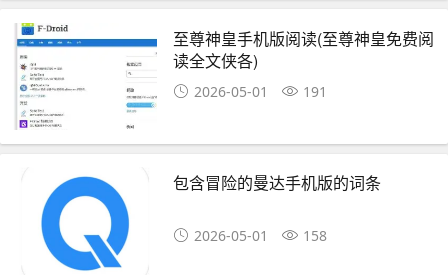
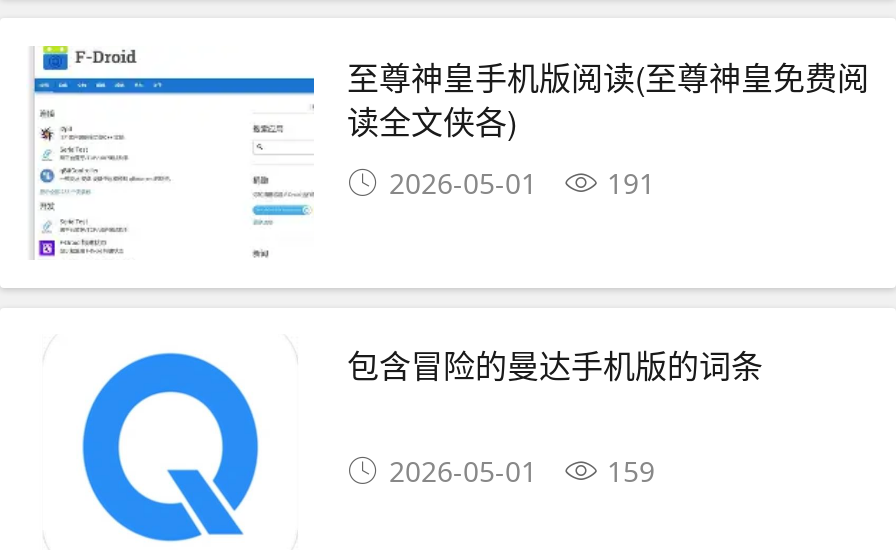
[194,226,327,245] 2026-05-01 158 -> [389,453,655,491] 2026-05-01 159

